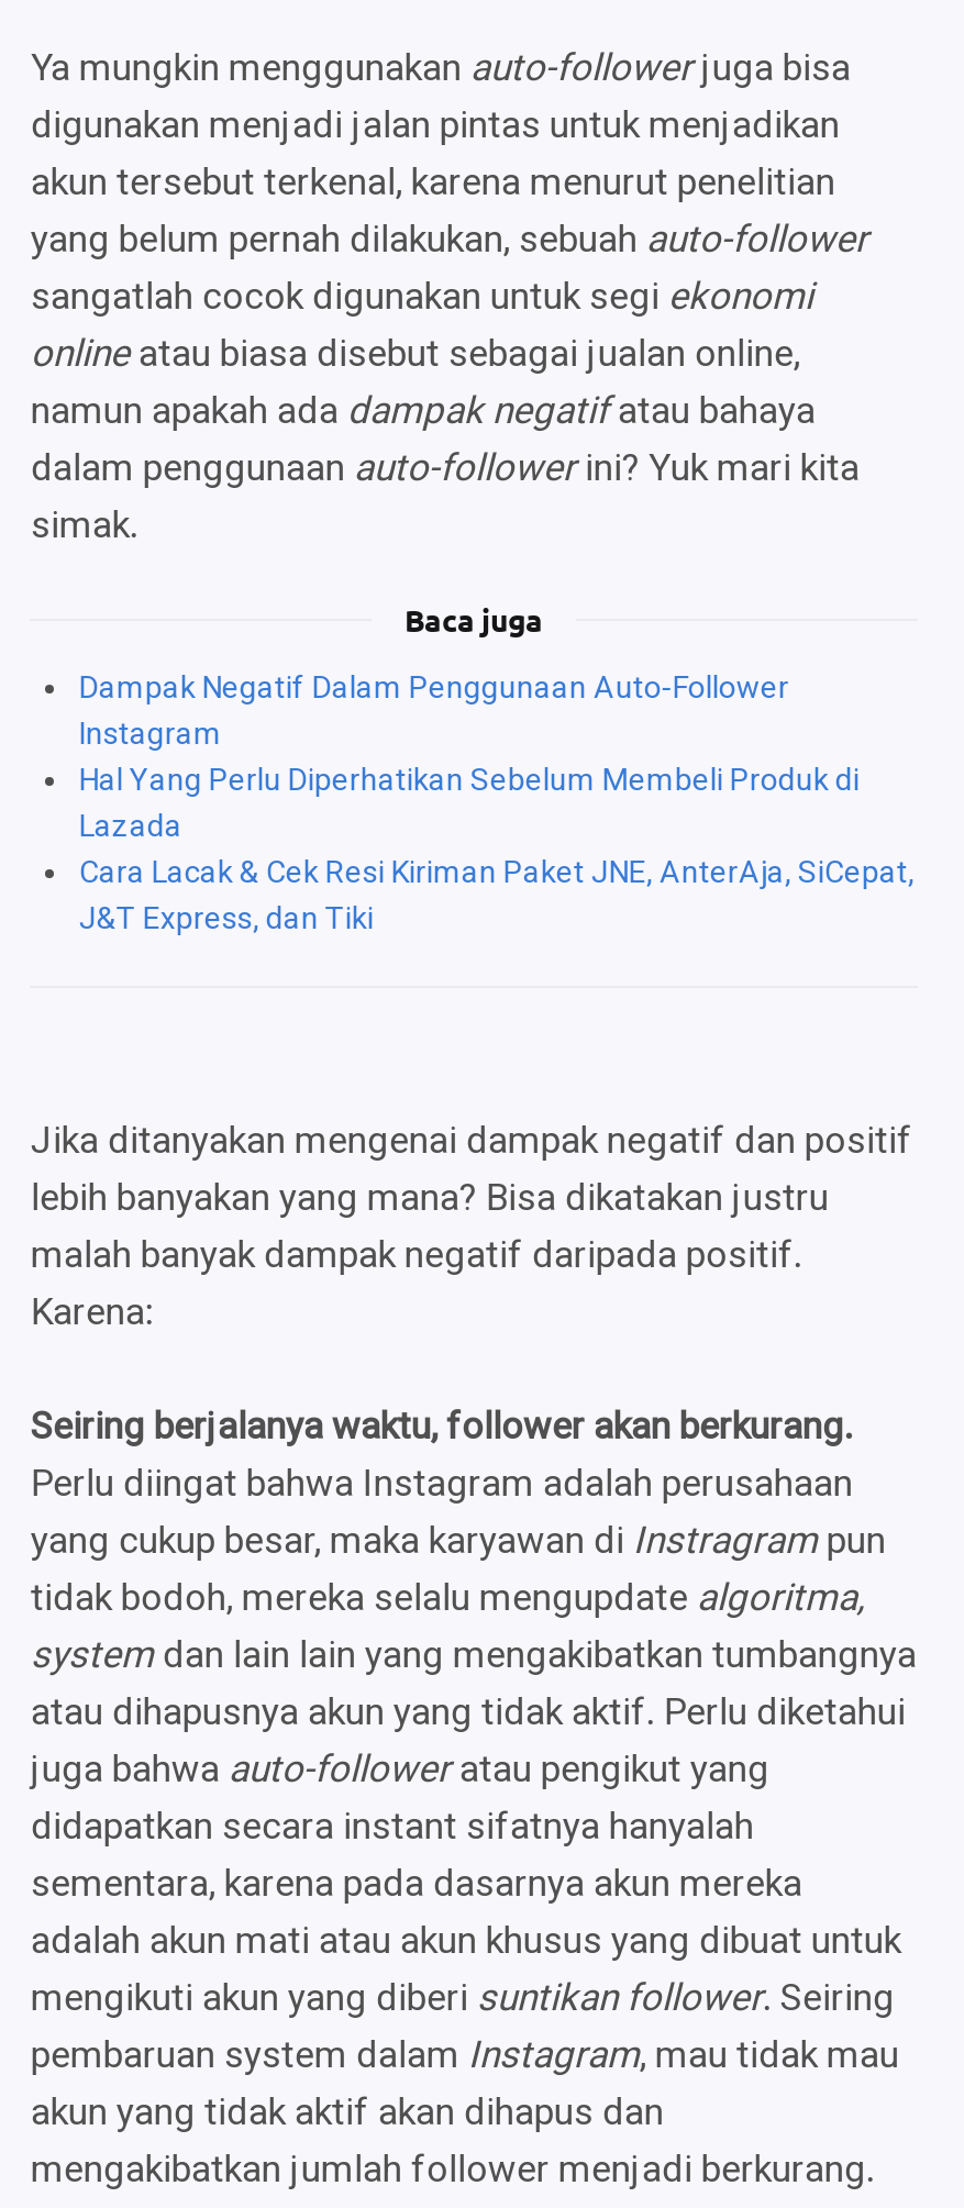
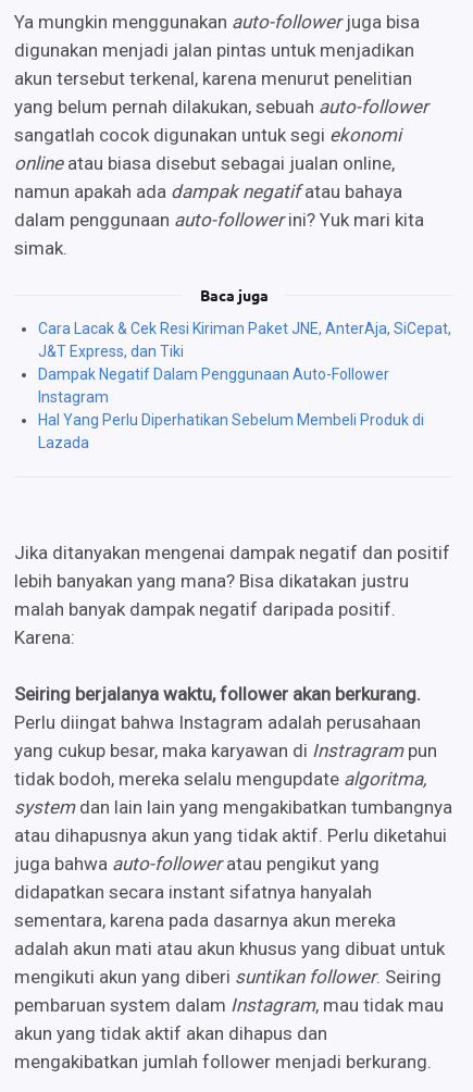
moved [79,669,859,843] -> [38,365,425,451]: Dampak Negatif Dalam Penggunaan Auto-Follower | Instagram | Hal Yang Perlu Diperhatikan Sebelum Membeli Produk di | Lazada
moved [79,854,914,935] -> [38,320,452,360]: Cara Lacak & Cek Resi Kiriman Paket JNE, AnterAja, SiCepat, | J&T Express, dan Tiki

